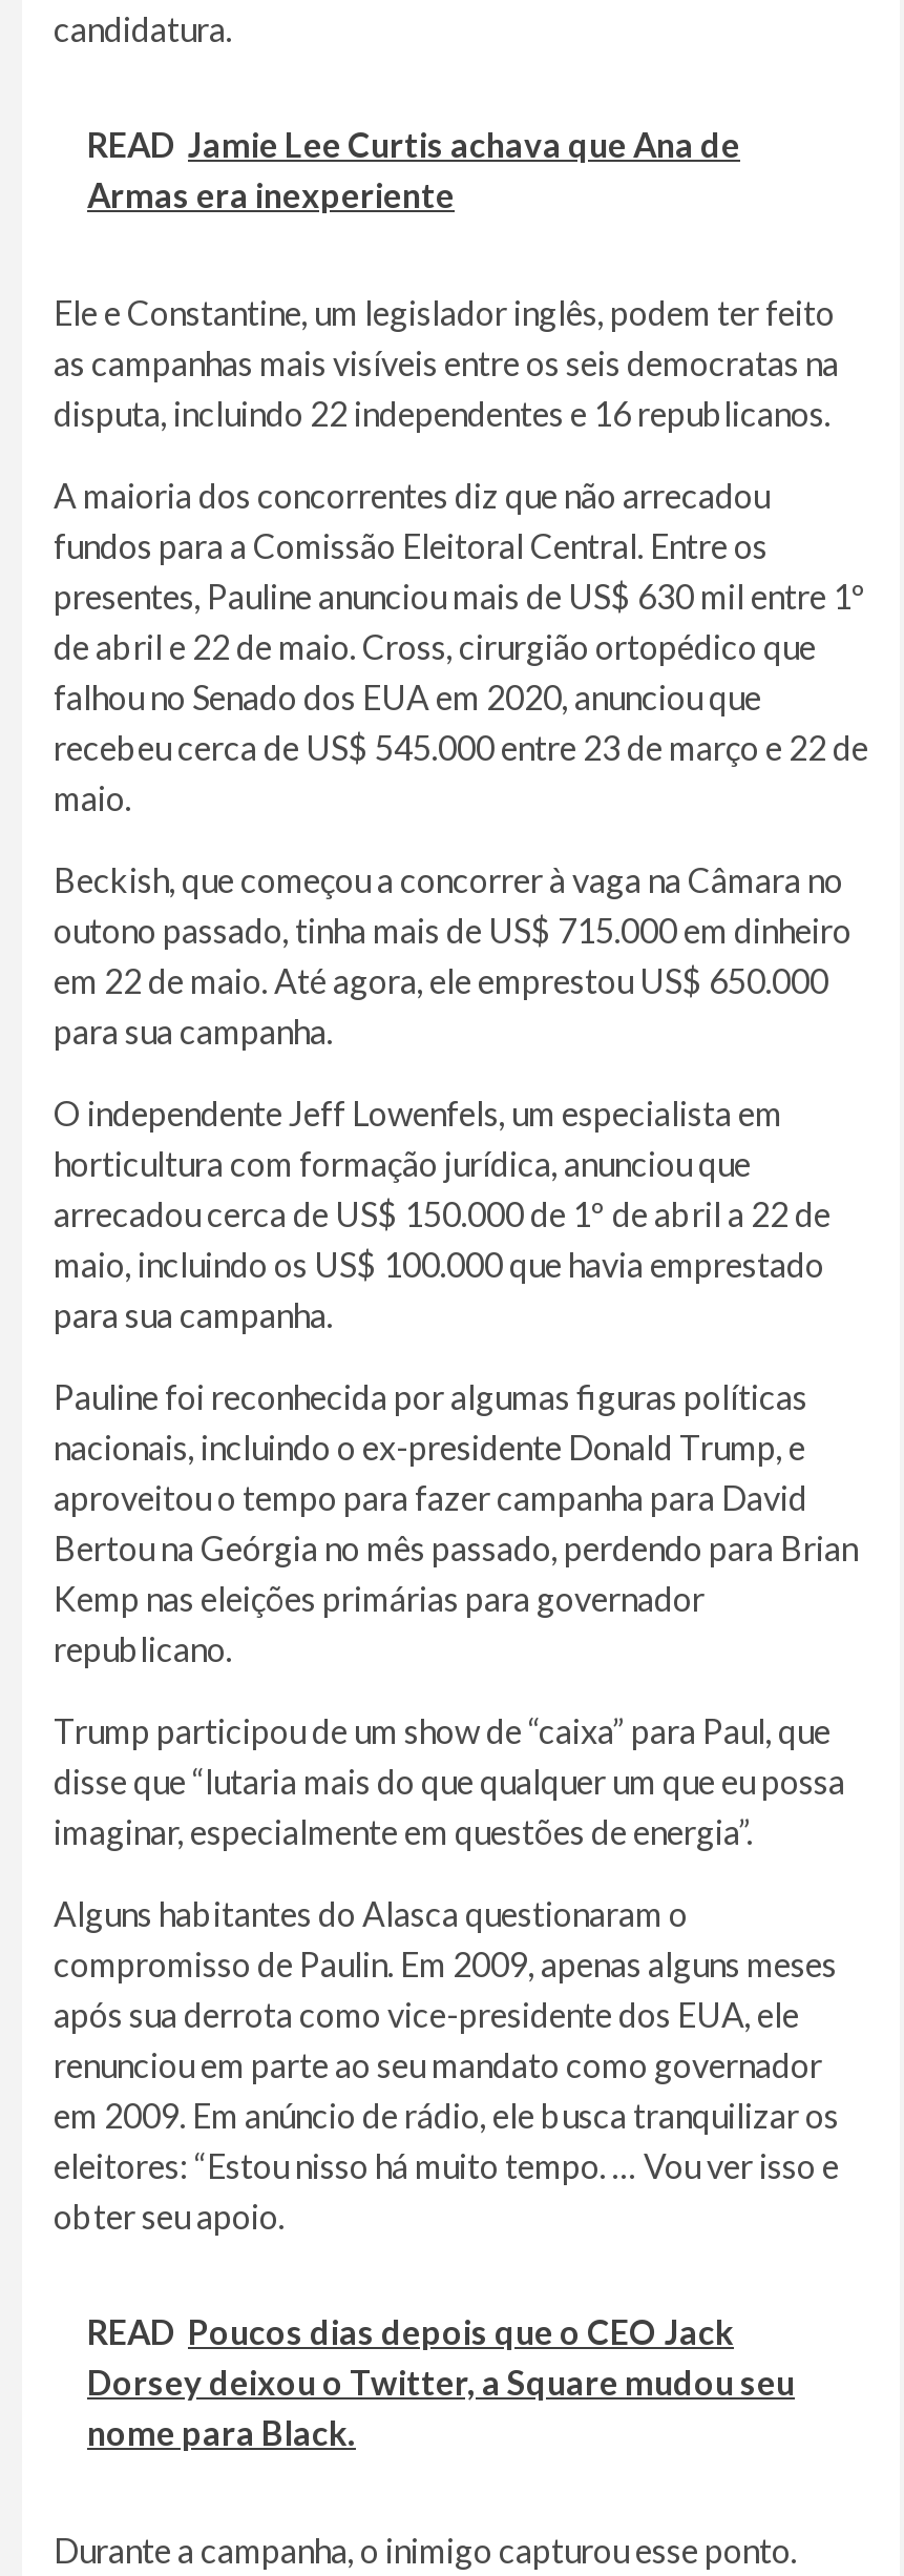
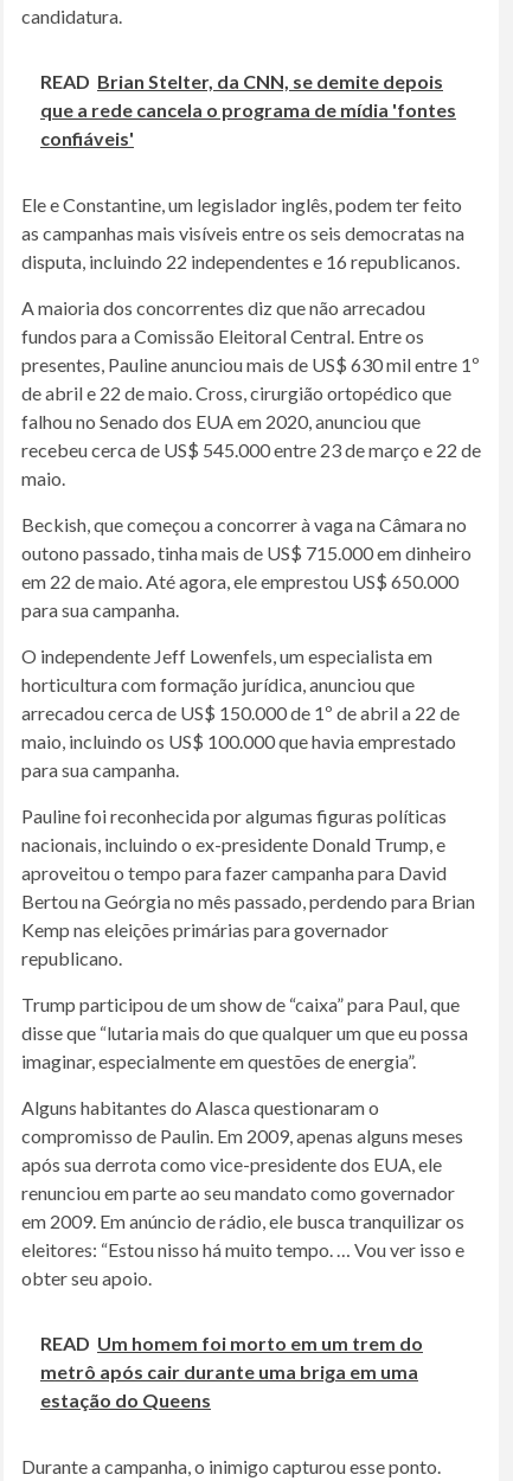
[87,123,740,214] READ Jamie Lee Curtis achava que Ana de | Armas era inexperiente -> [40,70,456,149] READ Brian Stelter, da CNN, se demite depois | que a rede cancela o programa de mídia 'fontes | confiáveis'
[87,2311,795,2451] READ Poucos dias depois que o CEO Jack | Dorsey deixou o Twitter, a Square mudou seu | nome para Black. -> [40,1331,423,1411] READ Um homem foi morto em um trem do | metrô após cair durante uma briga em uma | estação do Queens

